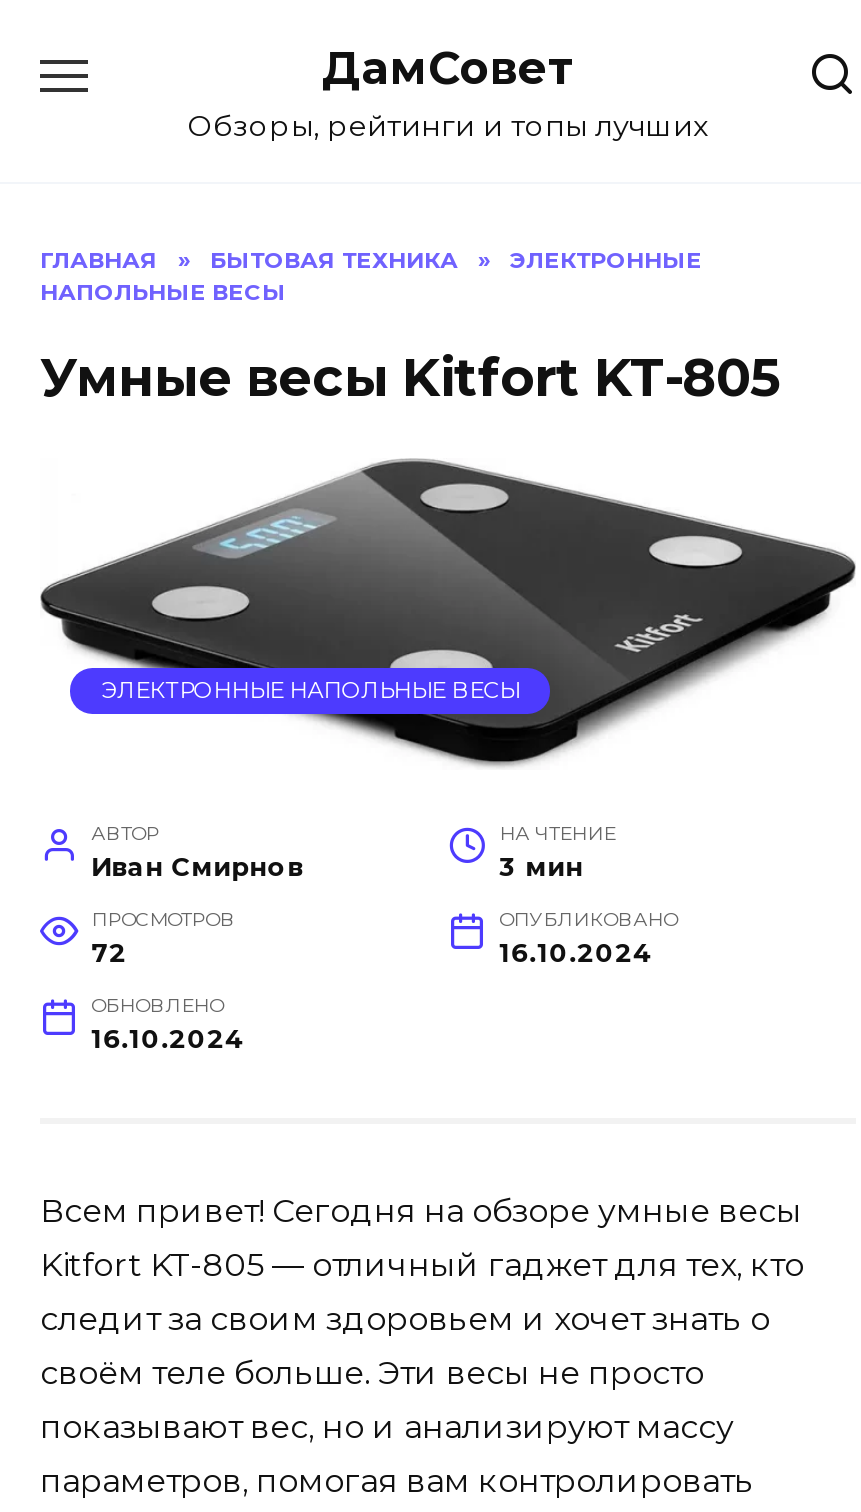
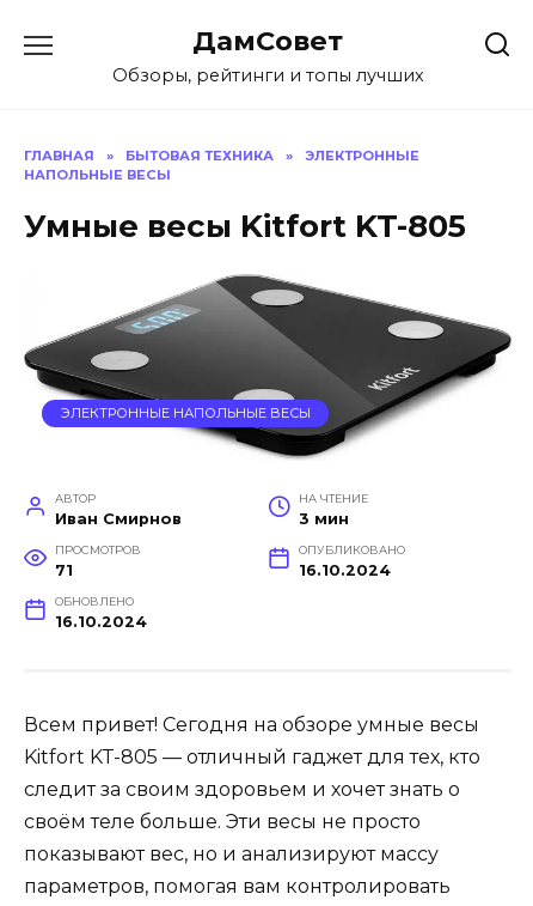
[91,939,127,969] 72 -> [54,562,72,580] 71

